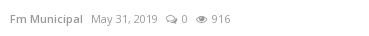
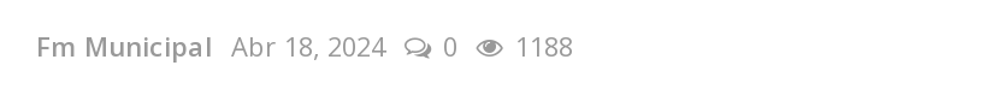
[10,11,158,26] Fm Municipal May 31, 2019 -> [36,27,385,63] Fm Municipal Abr 18, 2024
[212,11,230,26] 916 -> [515,27,573,63] 1188

